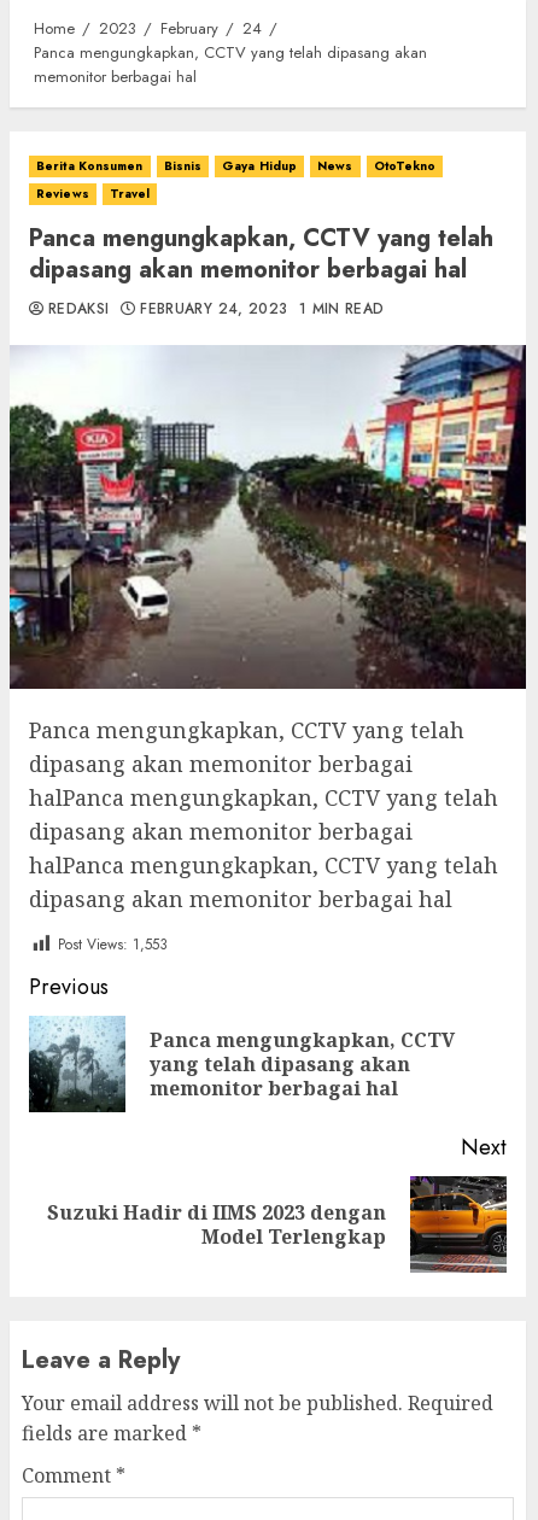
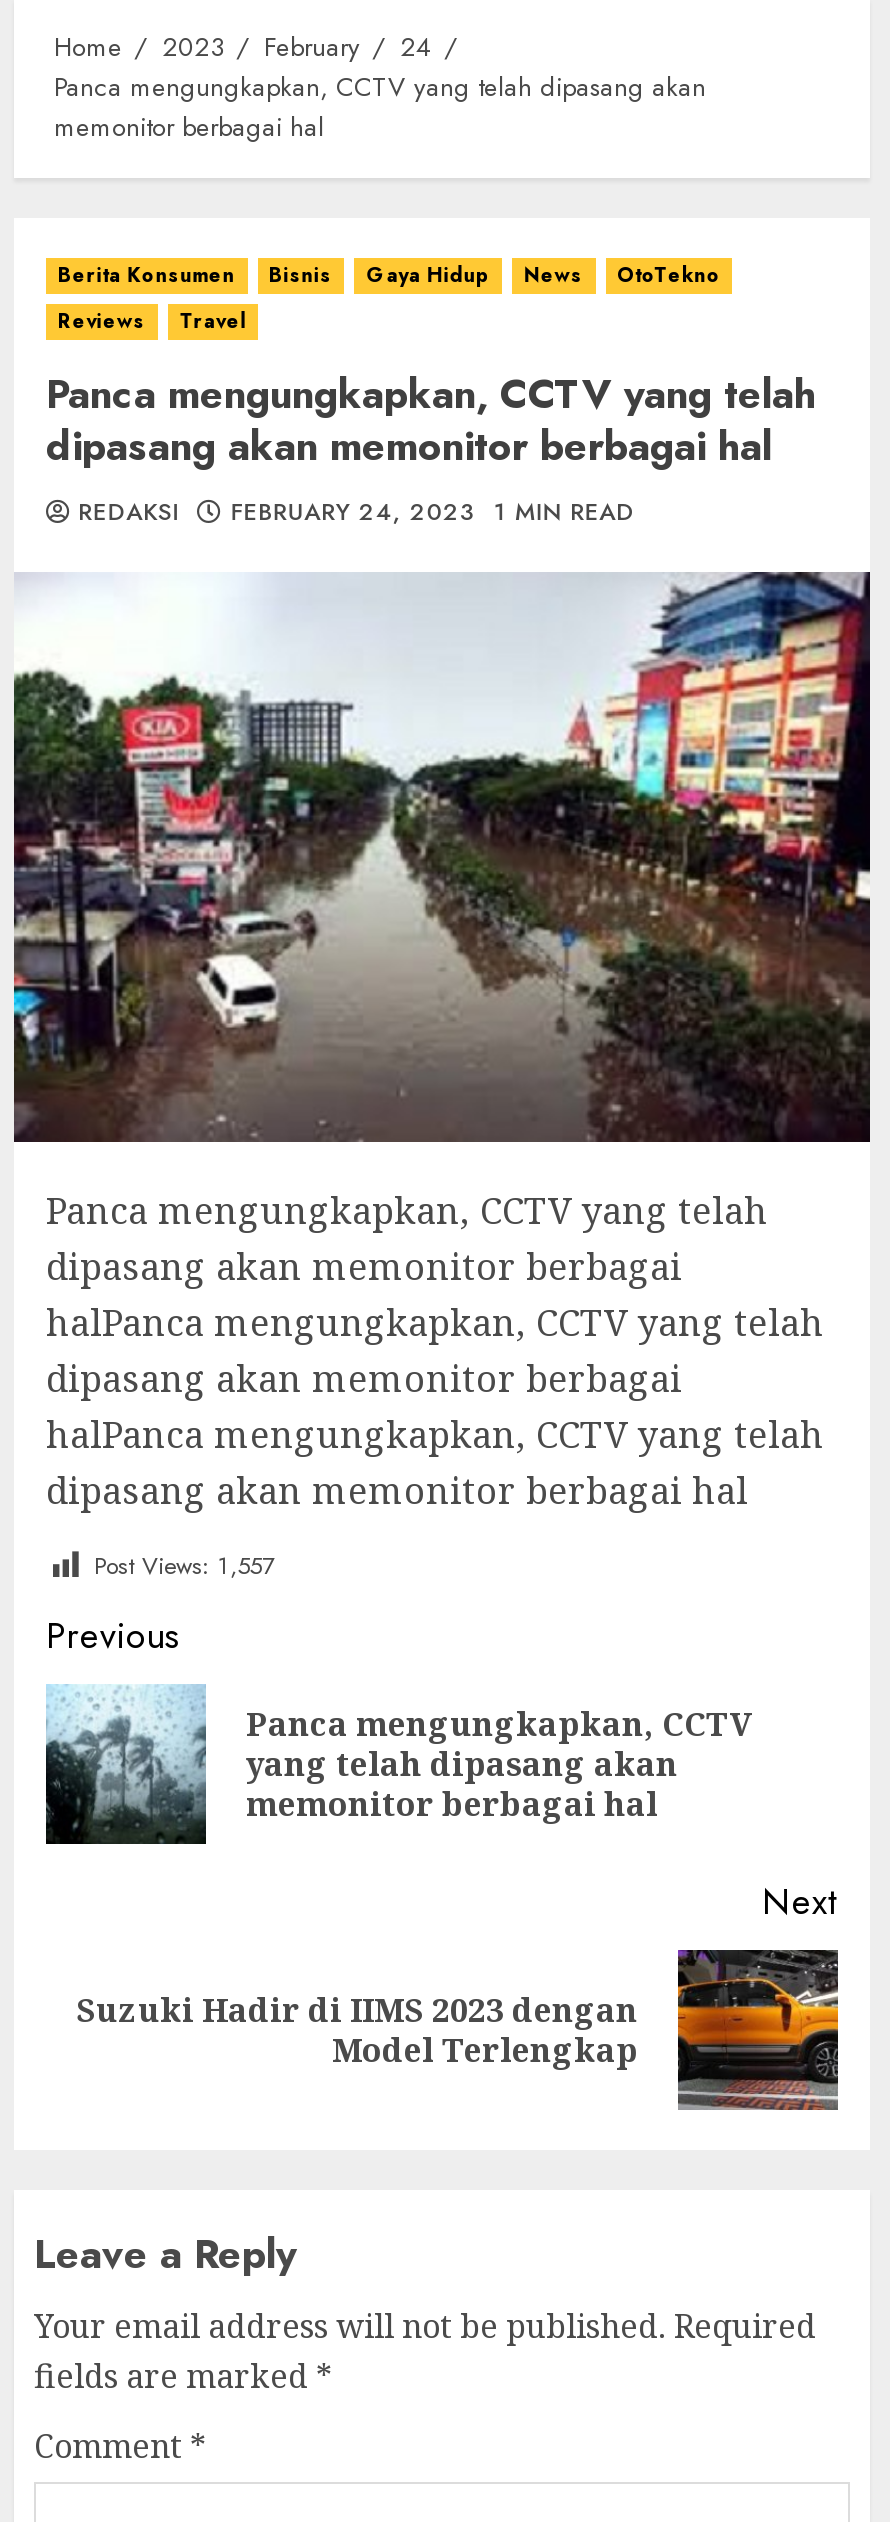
[58,934,168,955] Post Views: 1,553 -> [94,1548,274,1584] Post Views: 1,557

